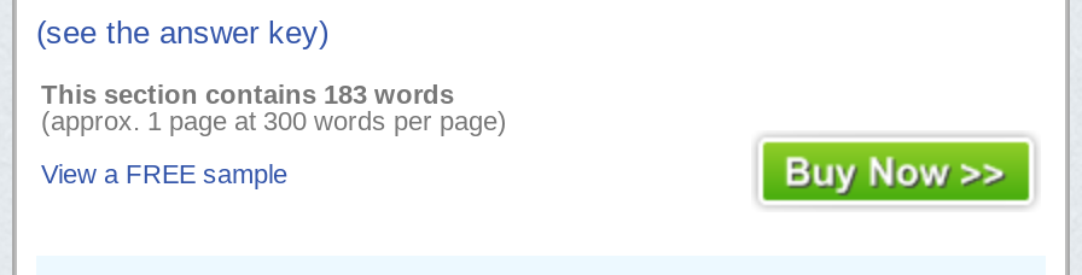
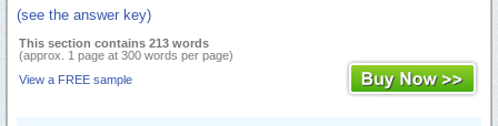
[41,80,454,109] This section contains 183 words -> [19,37,209,50] This section contains 213 words

